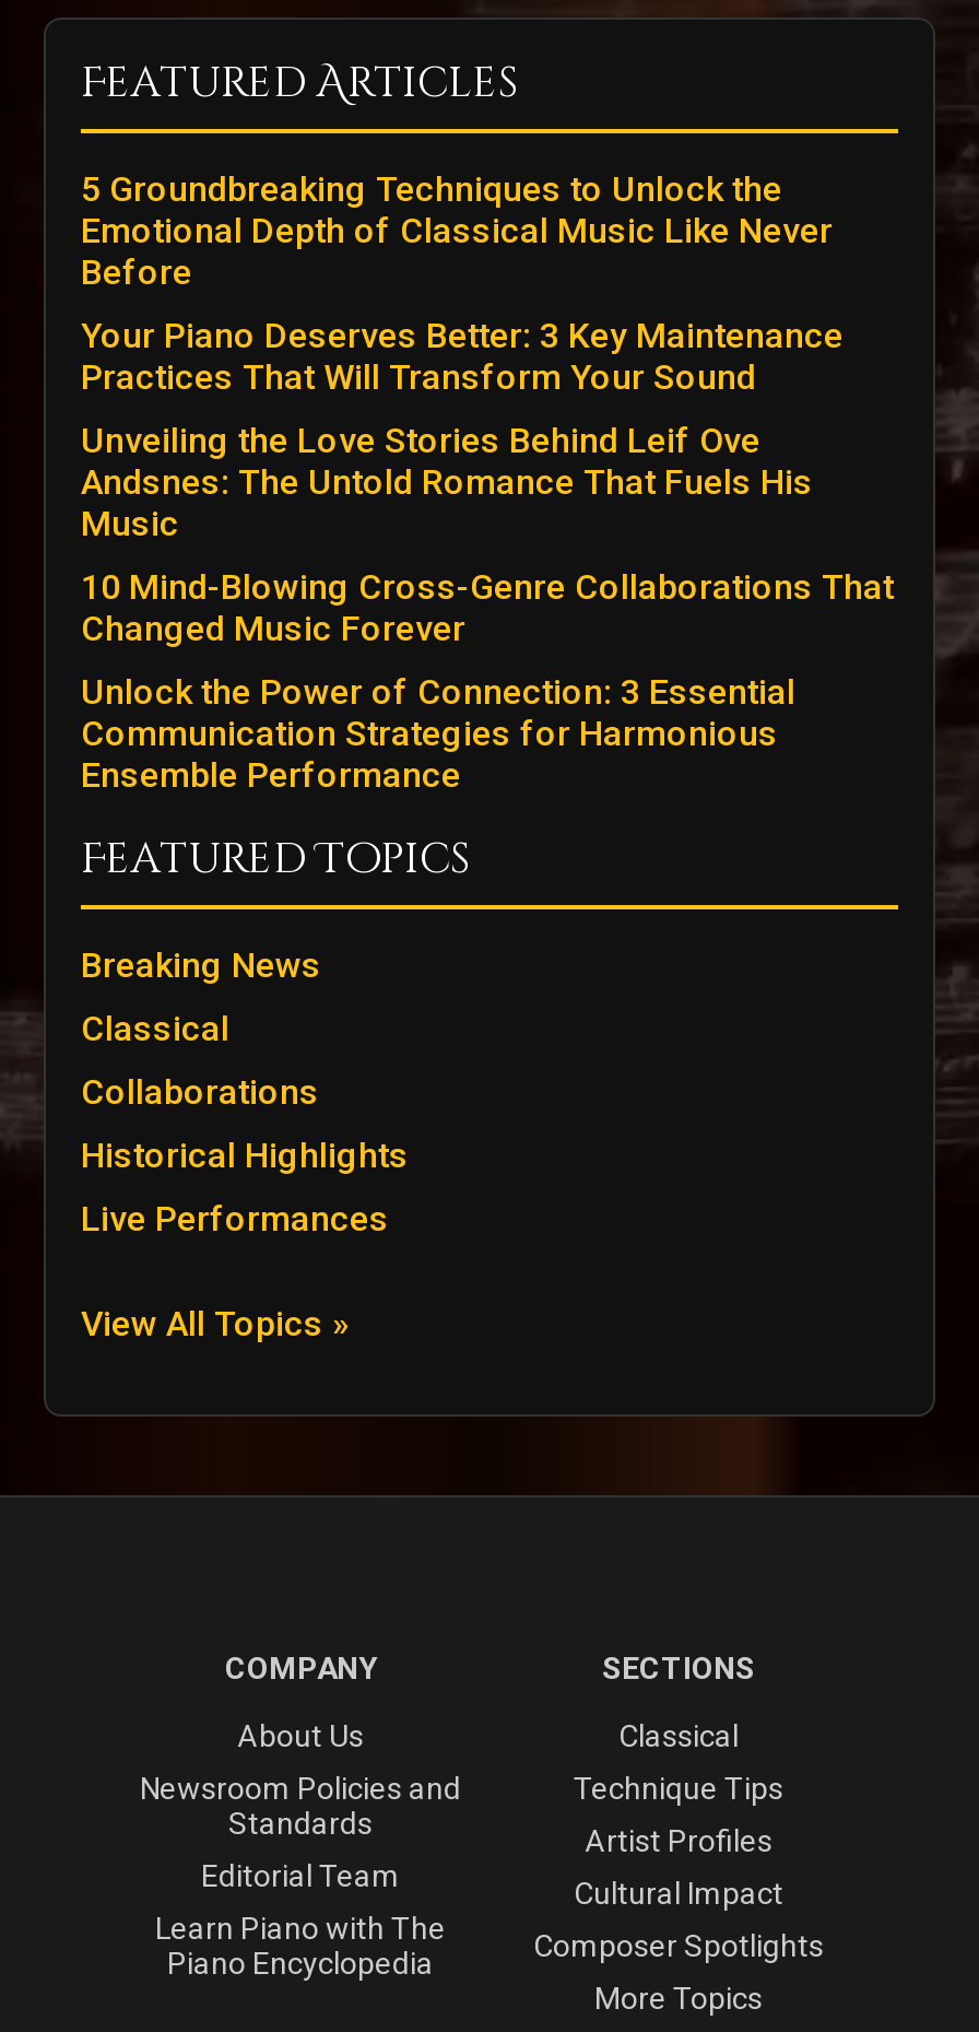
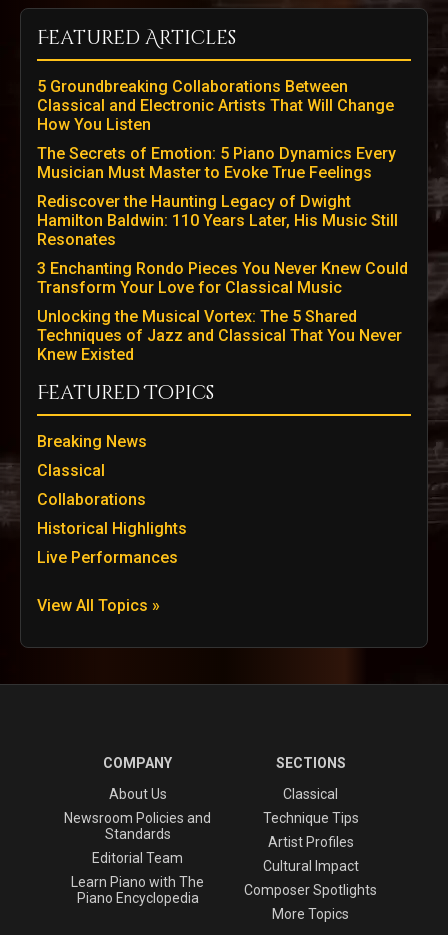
[81,168,833,293] 5 Groundbreaking Techniques to Unlock the | Emotional Depth of Classical Music Like Never | Before -> [37,77,394,134] 5 Groundbreaking Collaborations Between | Classical and Electronic Artists That Will Change | How You Listen
[81,314,844,397] Your Piano Deserves Better: 3 Key Maintenance | Practices That Will Transform Your Sound -> [37,144,396,182] The Secrets of Emotion: 5 Piano Dynamics Every | Musician Must Master to Evoke True Feelings
[81,419,813,544] Unveiling the Love Stories Behind Leif Ove | Andsnes: The Untold Romance That Fuels His | Music -> [37,192,398,249] Rediscover the Haunting Legacy of Dwight | Hamilton Baldwin: 110 Years Later, His Music Still | Resonates
[81,566,894,649] 10 Mind-Blowing Cross-Genre Collaborations That | Changed Music Forever -> [37,259,408,297] 3 Enchanting Rondo Pieces You Never Knew Could | Transform Your Love for Classical Music
[81,671,795,795] Unlock the Power of Connection: 3 Essential | Communication Strategies for Harmonious | Ensemble Performance -> [37,307,402,364] Unlocking the Musical Vortex: The 5 Shared | Techniques of Jazz and Classical That You Never | Knew Existed

